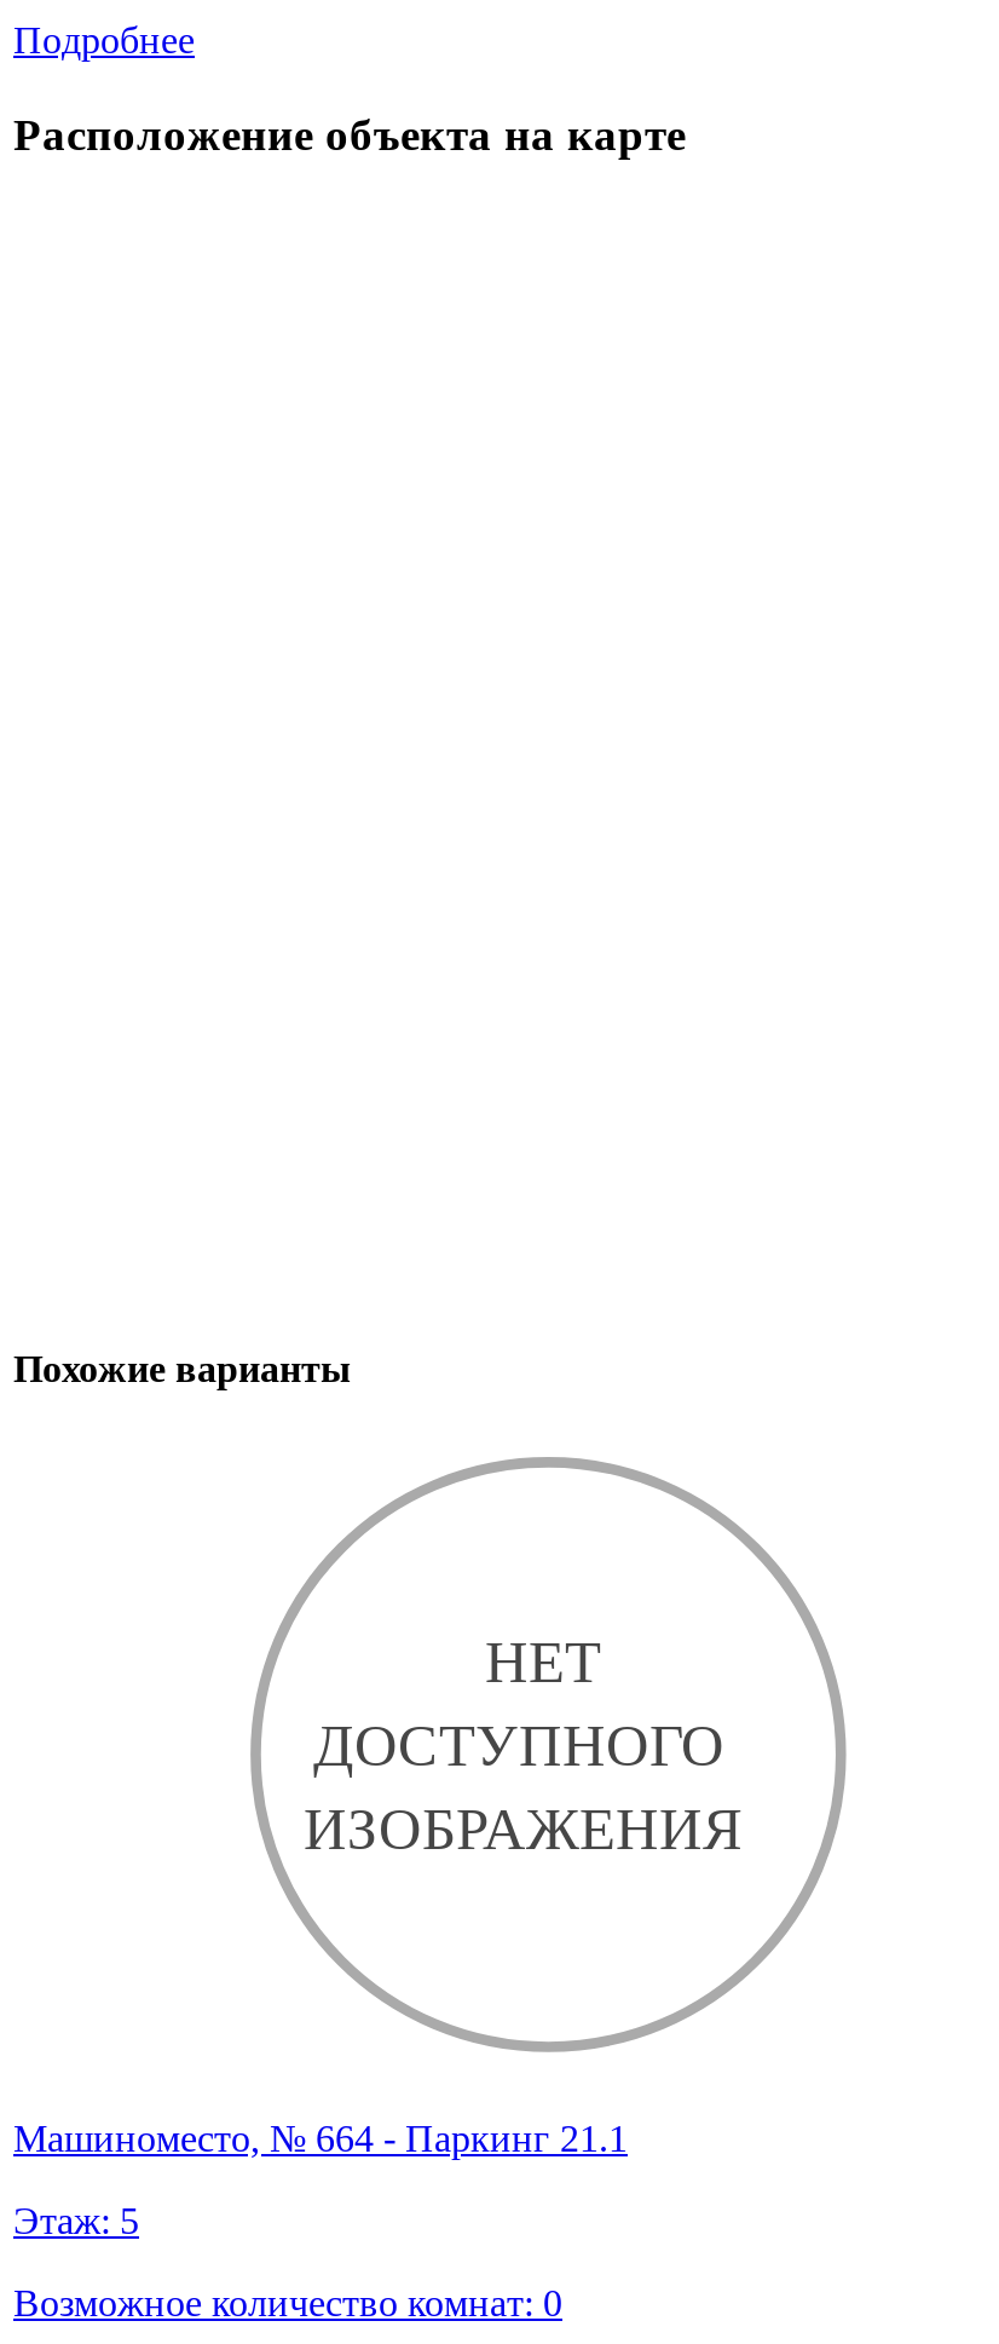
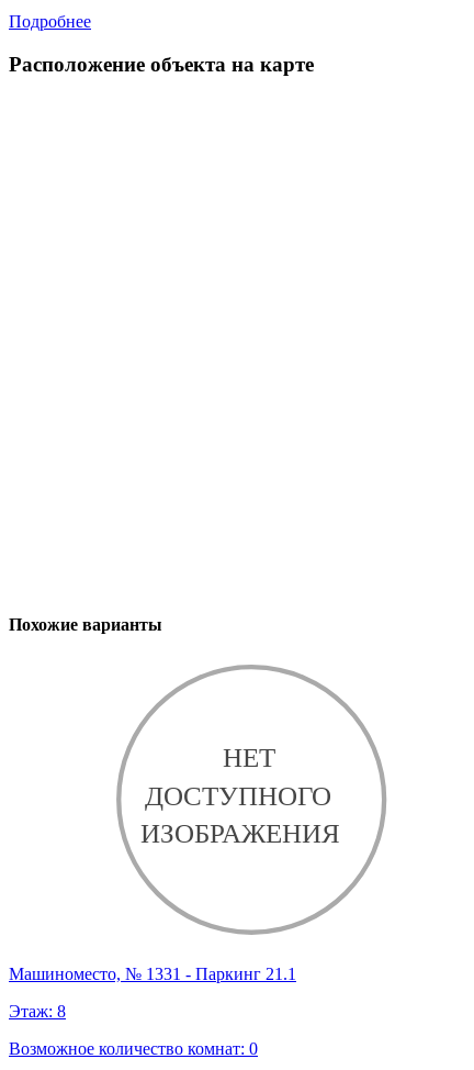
[13,2119,628,2160] Машиноместо, № 664 - Паркинг 21.1 -> [9,965,296,984] Машиноместо, № 1331 - Паркинг 21.1
[13,2201,139,2242] Этаж: 5 -> [9,1002,66,1021] Этаж: 8

